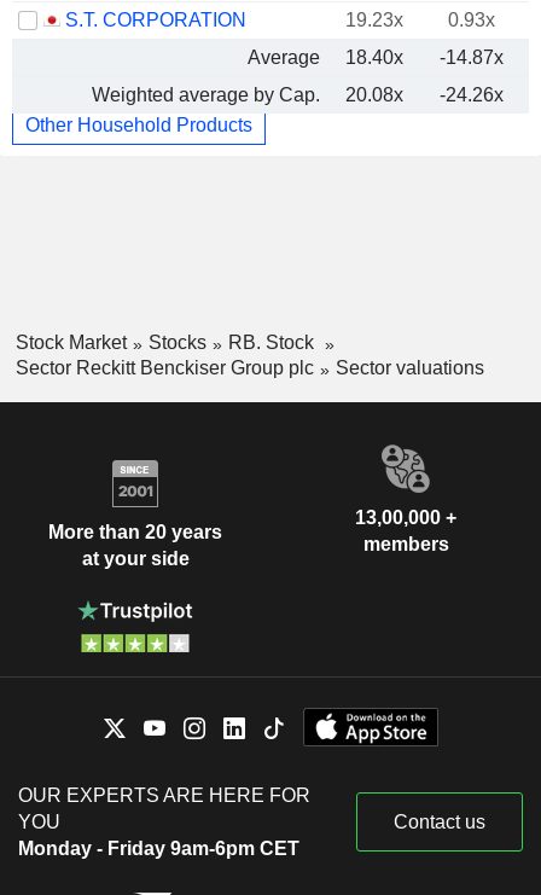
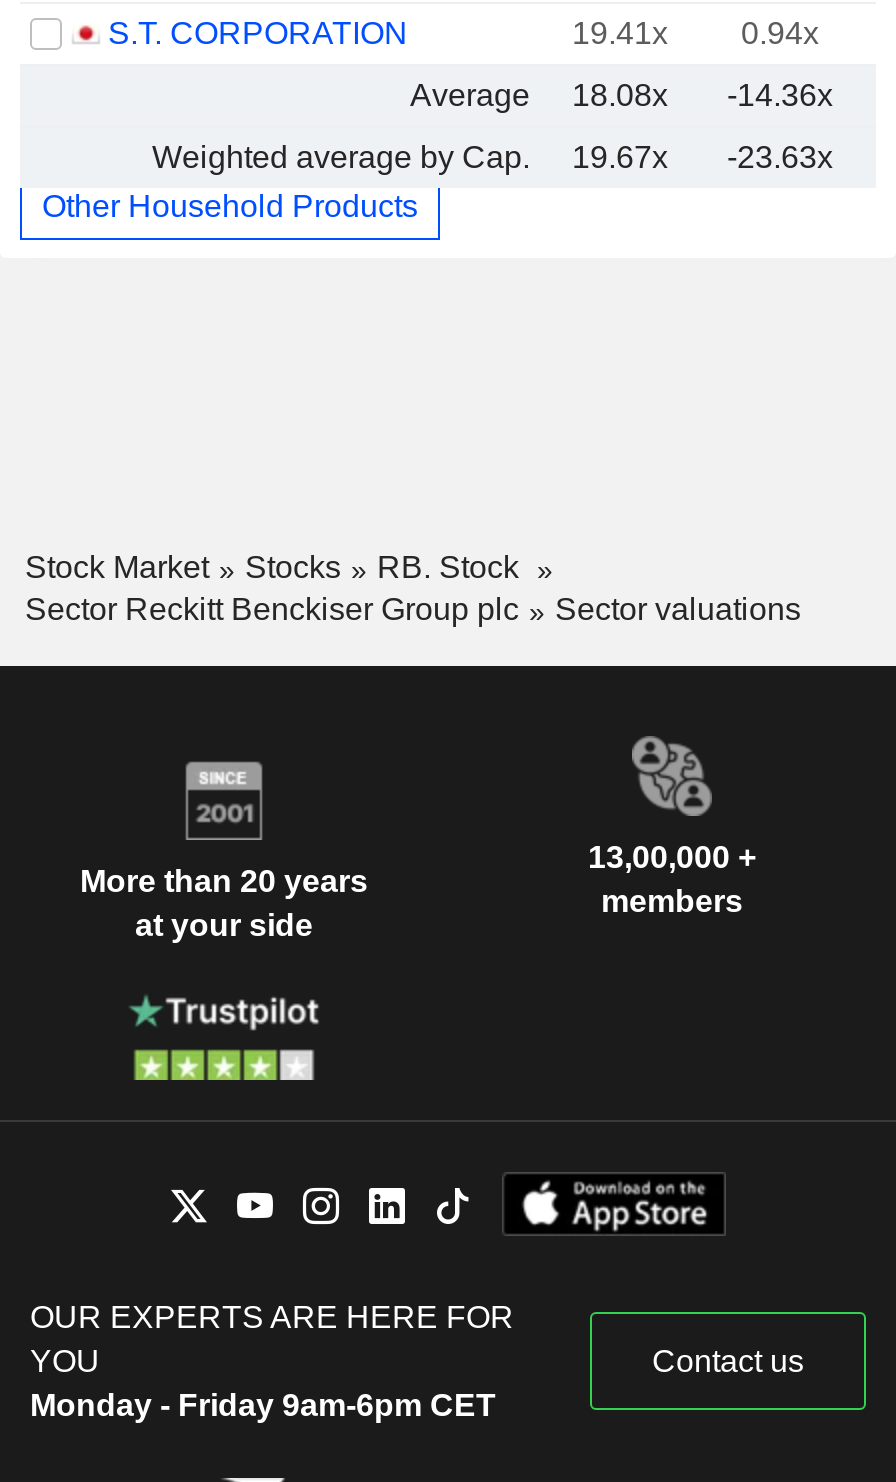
[345,10,495,30] 19.23x | 0.93x -> [572,16,819,50] 19.41x | 0.94x
[345,47,503,68] 18.40x | -14.87x -> [572,78,833,112] 18.08x | -14.36x
[345,85,503,105] 20.08x | -24.26x -> [572,140,833,174] 19.67x | -23.63x

